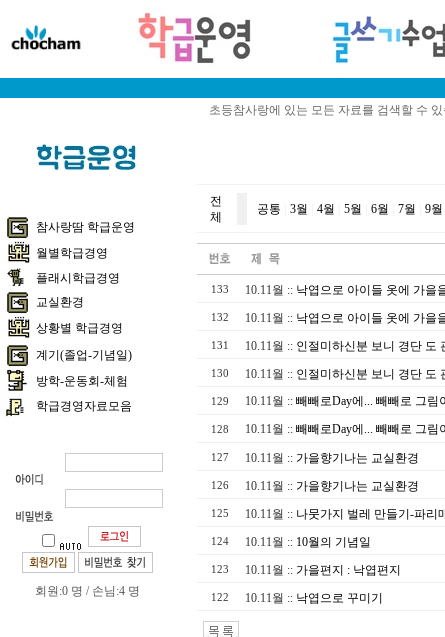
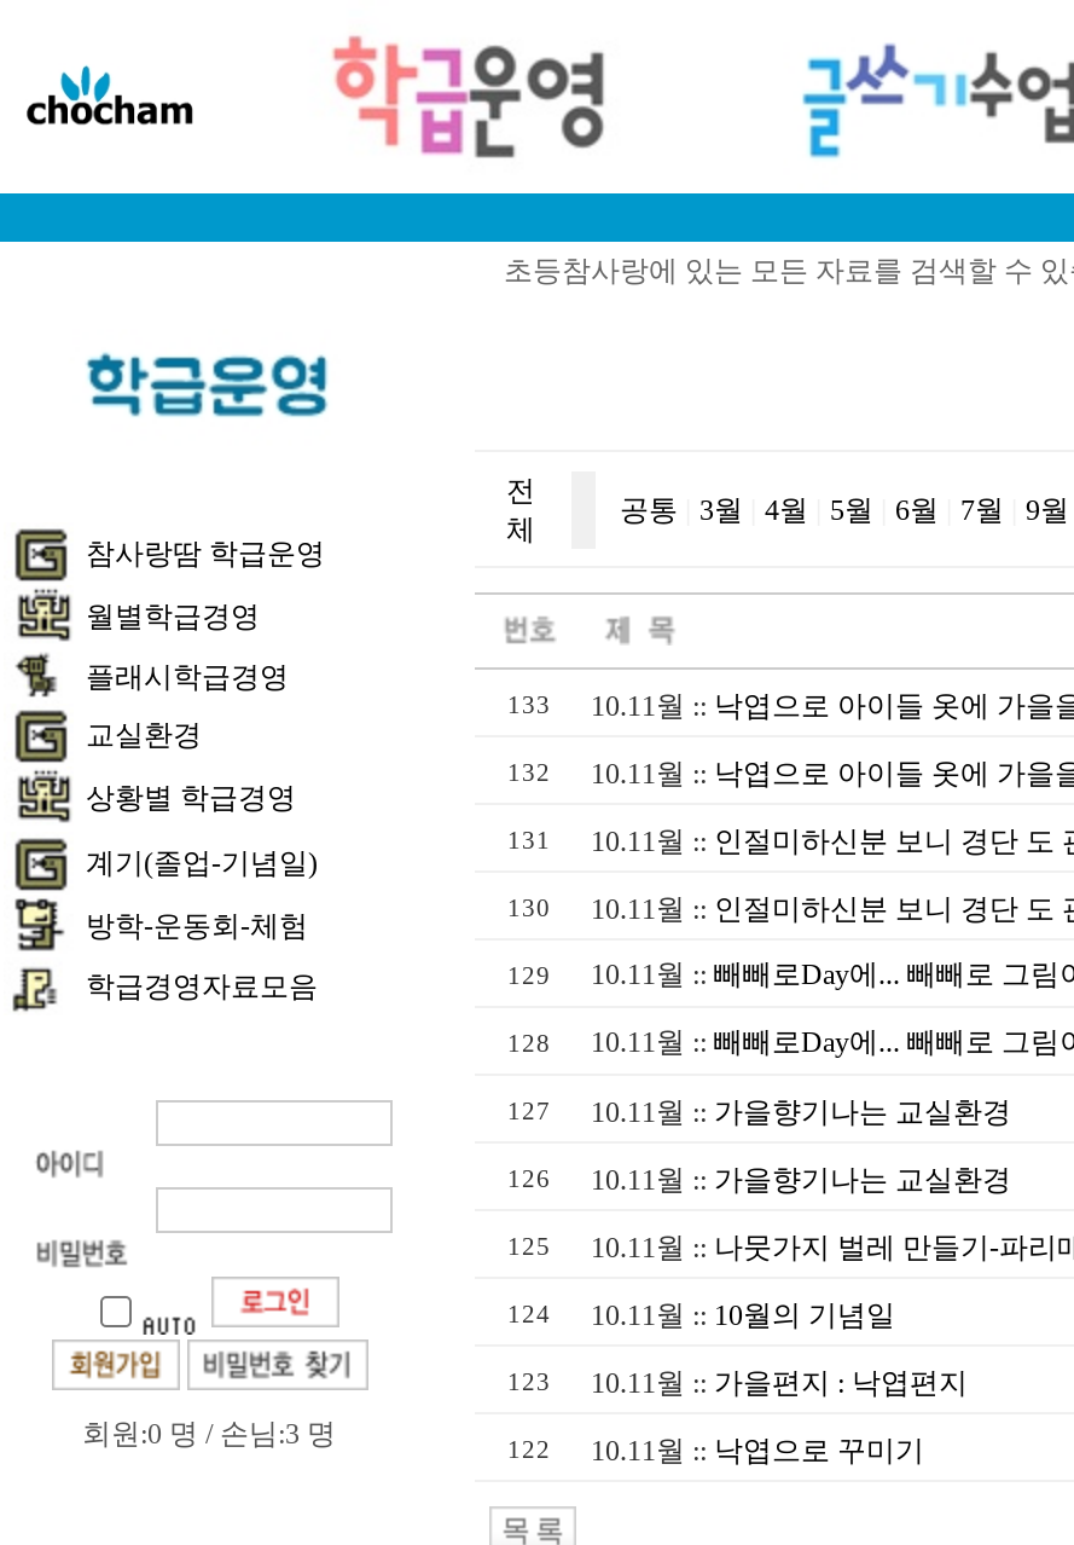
[34,584,139,598] 회원:0 명 / 손님:4 명 -> [82,1417,336,1451] 회원:0 명 / 손님:3 명

